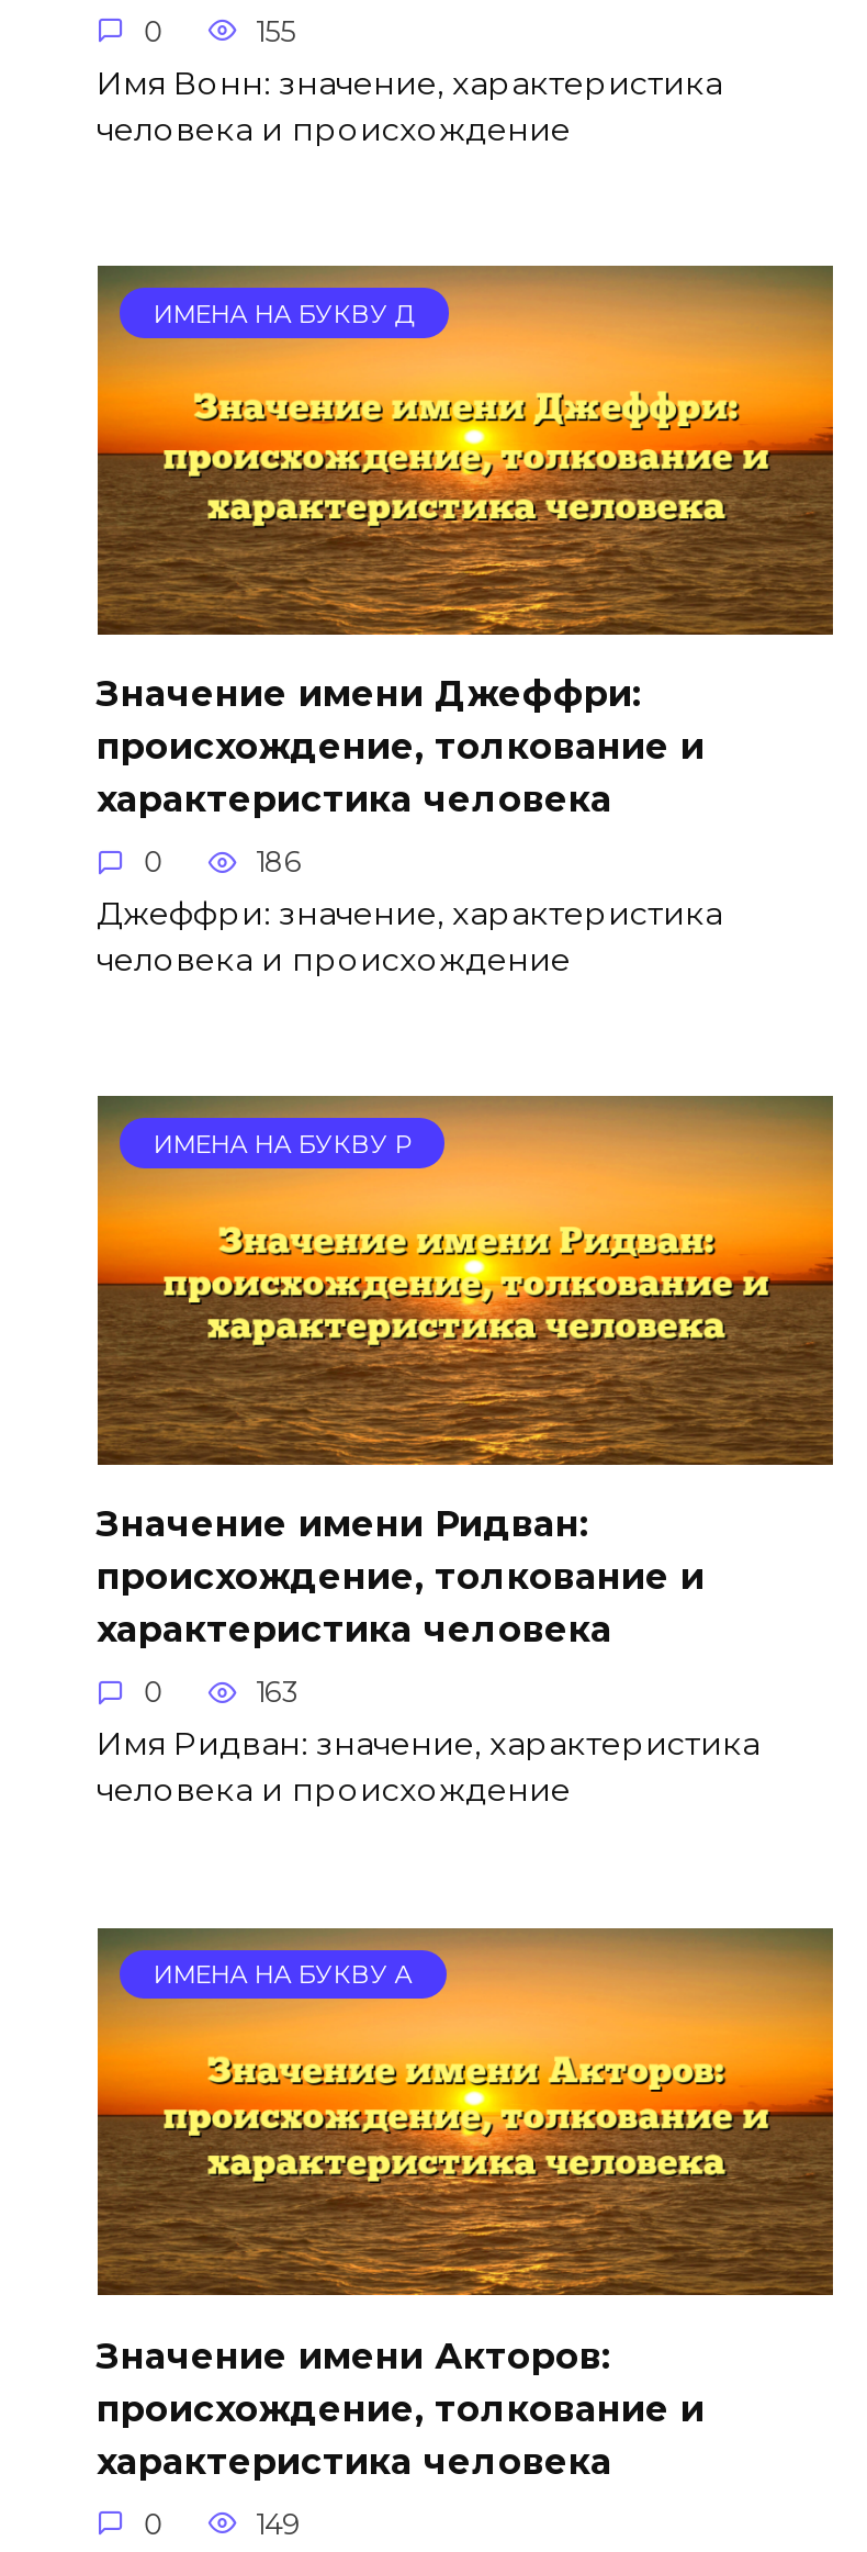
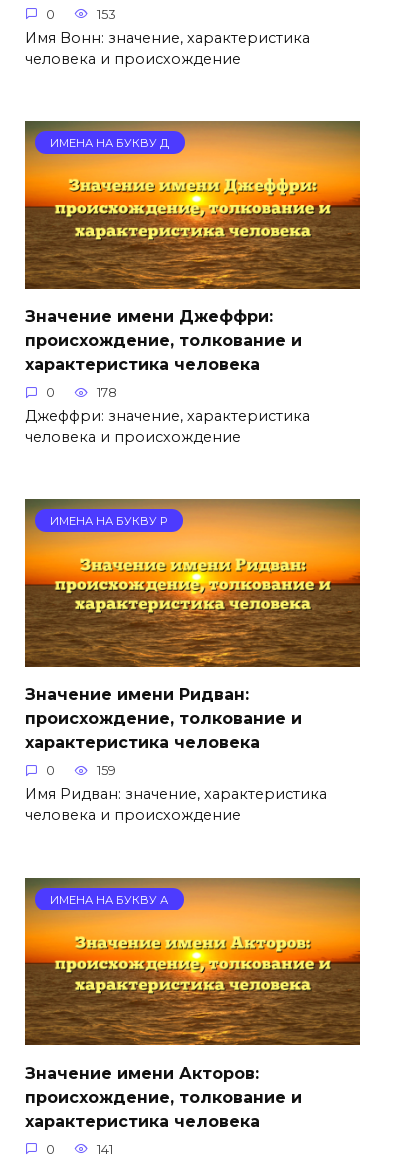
[256,15,295,48] 155 -> [97,7,116,22] 153
[256,846,302,879] 186 -> [97,385,117,400] 178
[256,1677,300,1710] 163 -> [97,763,116,778] 159
[256,2507,300,2540] 149 -> [97,1142,113,1157] 141

